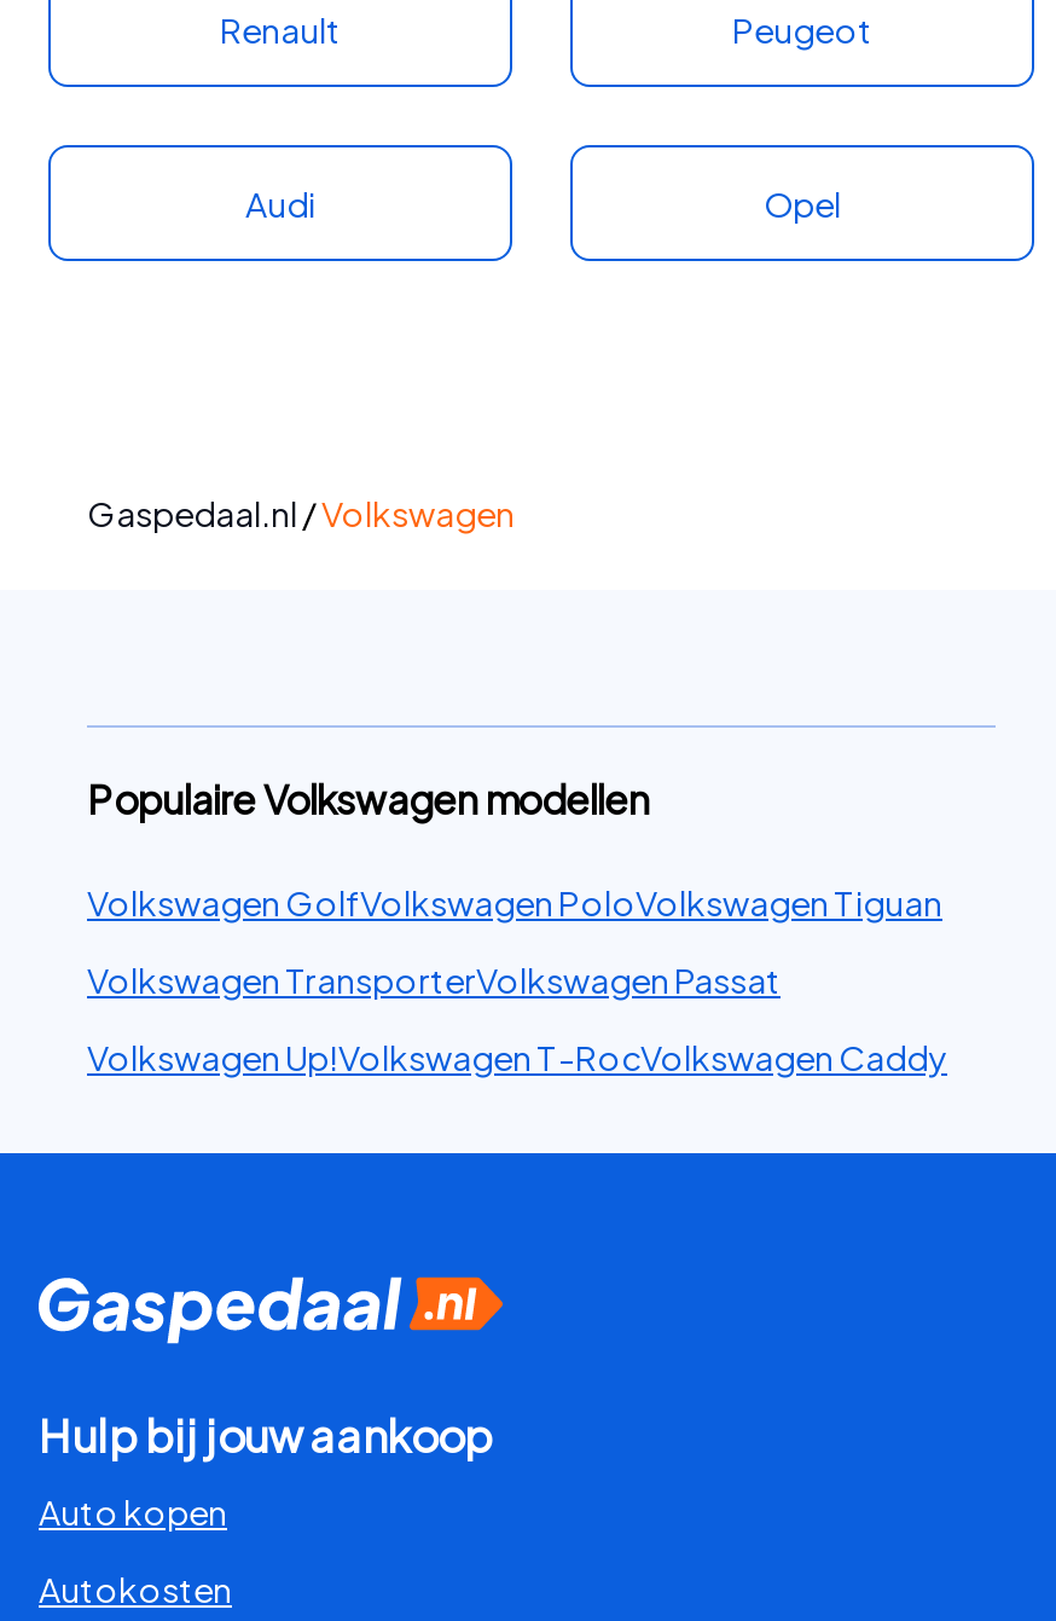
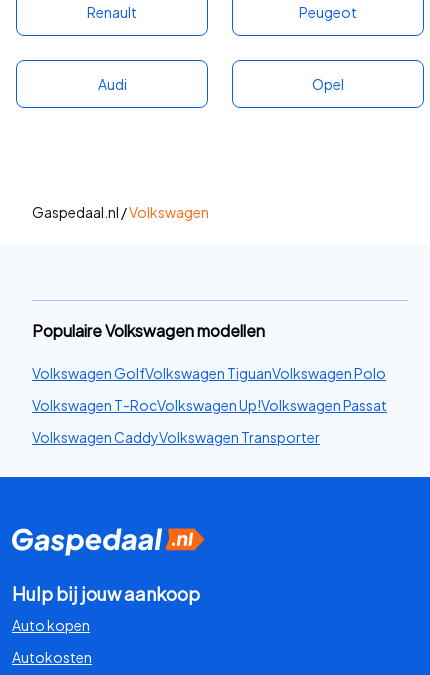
[87,880,942,924] Volkswagen GolfVolkswagen PoloVolkswagen Tiguan -> [32,364,386,382] Volkswagen GolfVolkswagen TiguanVolkswagen Polo
[87,957,781,1001] Volkswagen TransporterVolkswagen Passat -> [32,396,387,414] Volkswagen T-RocVolkswagen Up!Volkswagen Passat
[87,1035,947,1078] Volkswagen Up!Volkswagen T-RocVolkswagen Caddy -> [32,428,320,446] Volkswagen CaddyVolkswagen Transporter

